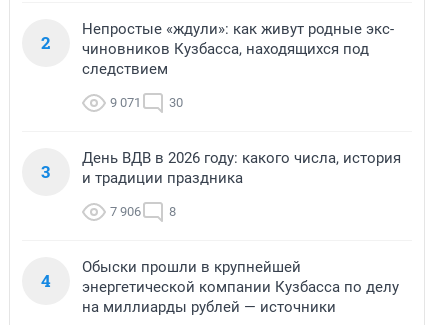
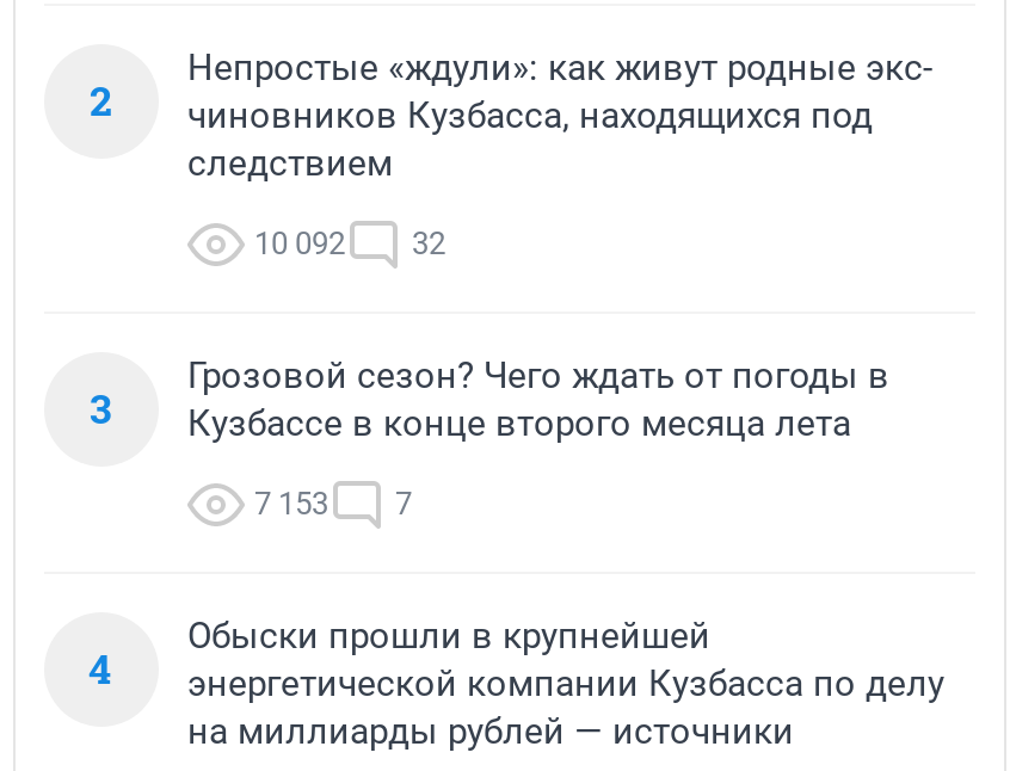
[110,95,141,110] 9 071 -> [254,226,345,262] 10 092
[169,95,183,110] 30 -> [412,226,445,262] 32
[82,149,401,187] День ВДВ в 2026 году: какого числа, история | и традиции праздника -> [187,355,889,445] Грозовой сезон? Чего ждать от погоды в | Кузбассе в конце второго месяца лета
[110,204,176,219] 7 906 | 8 -> [254,486,412,522] 7 153 | 7

